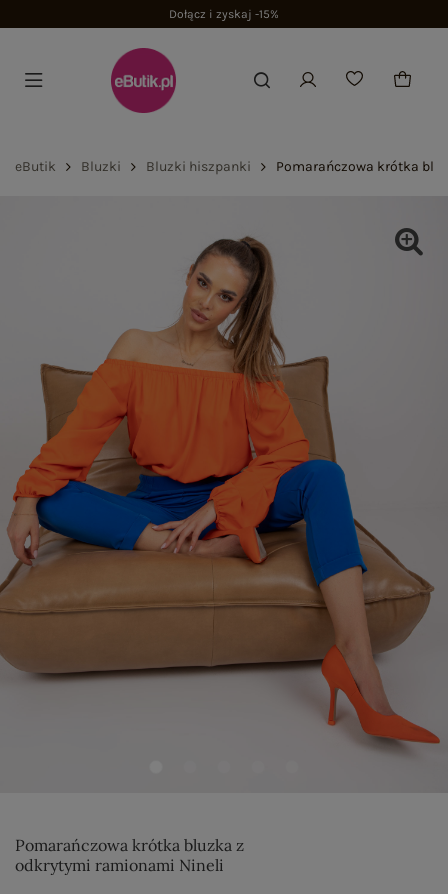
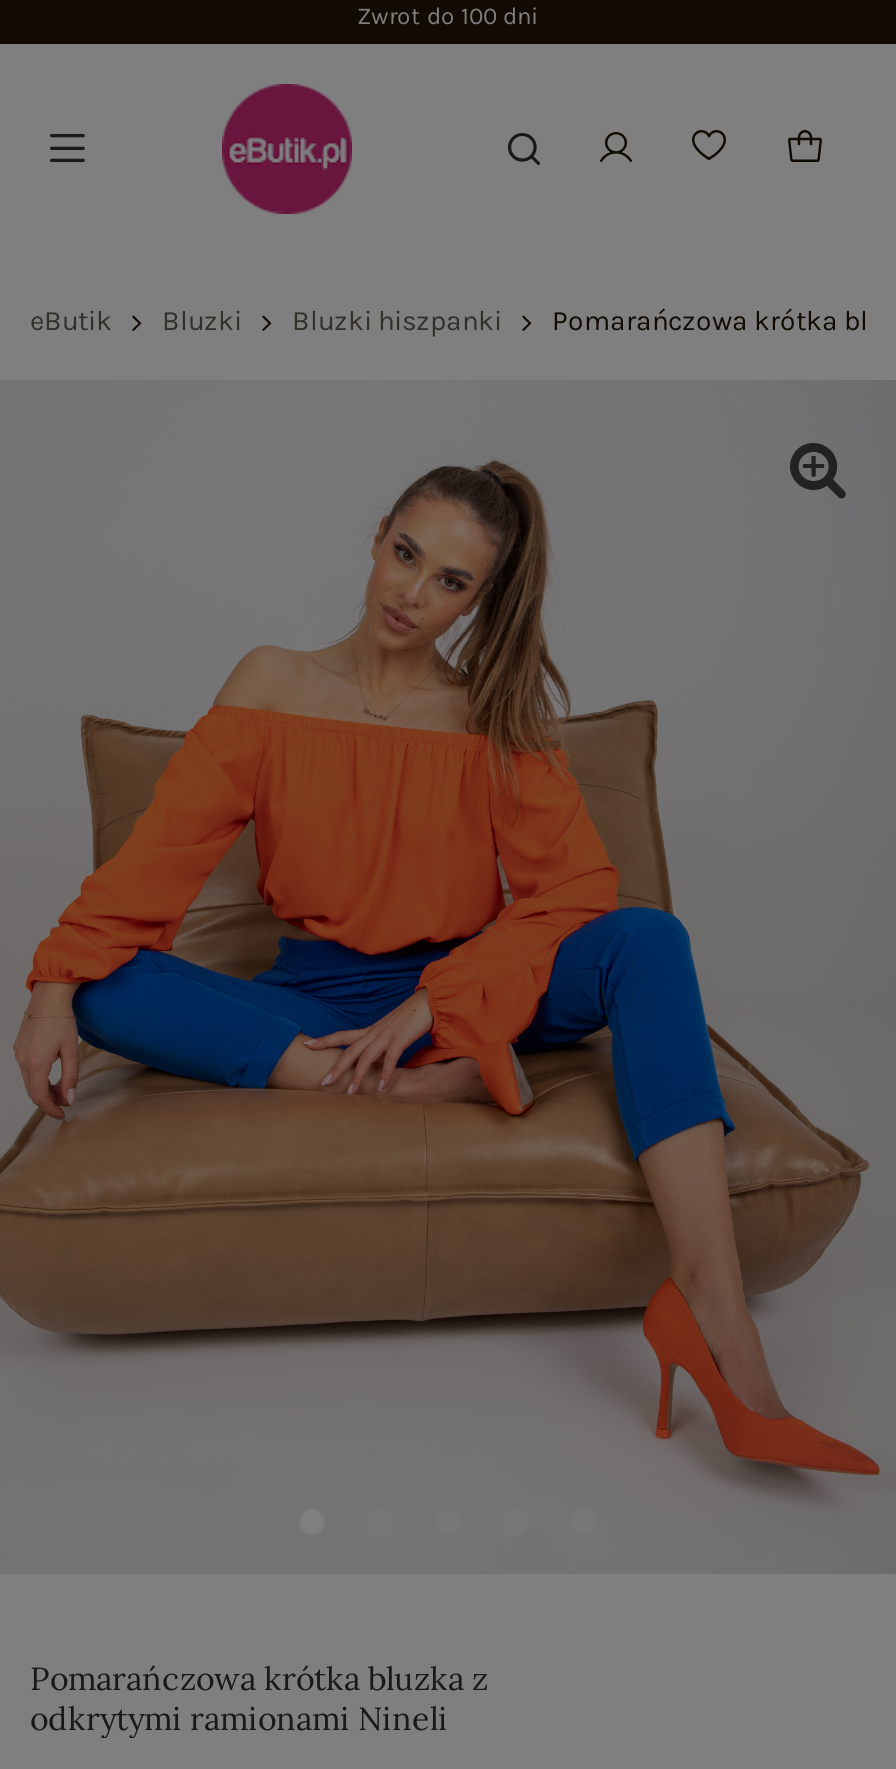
[169,6,279,20] Dołącz i zyskaj -15% -> none

